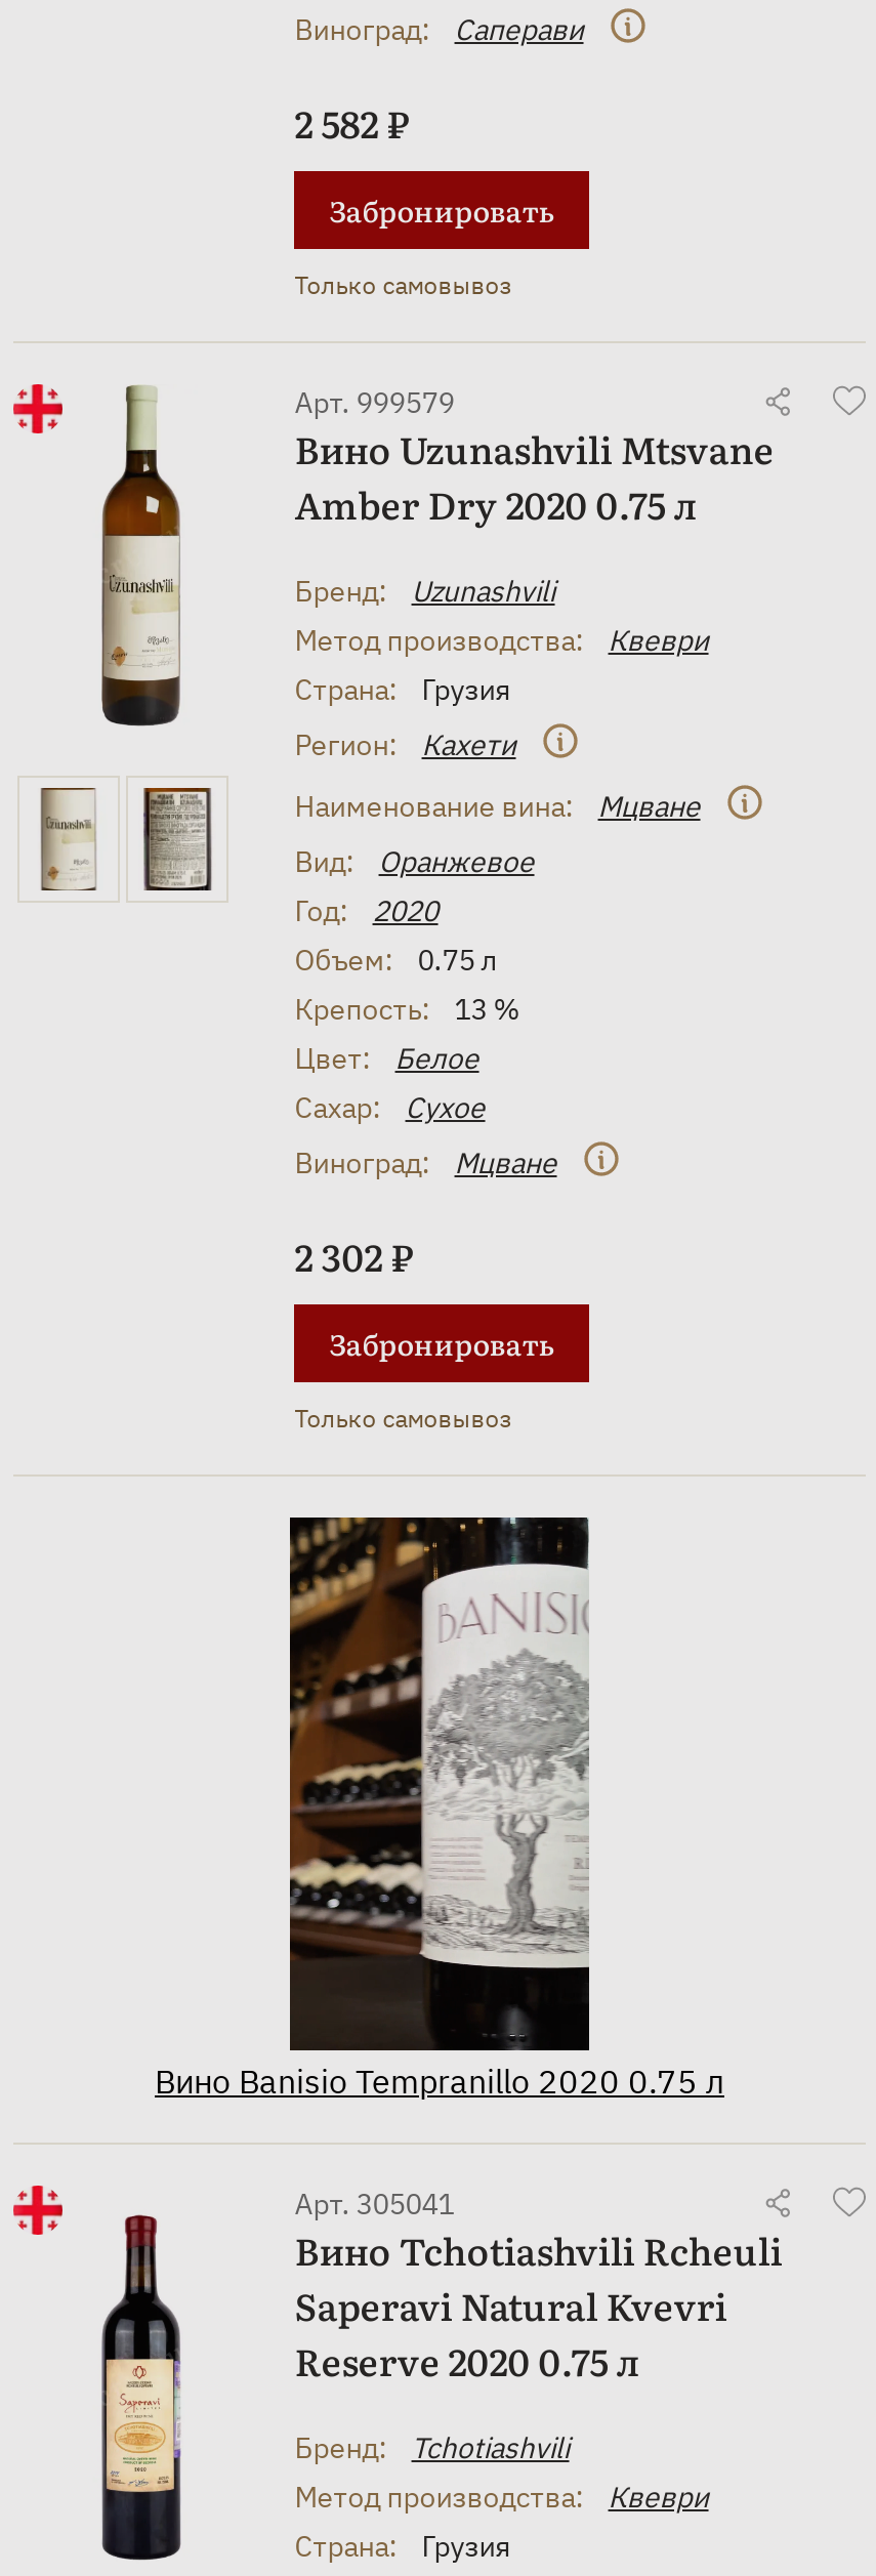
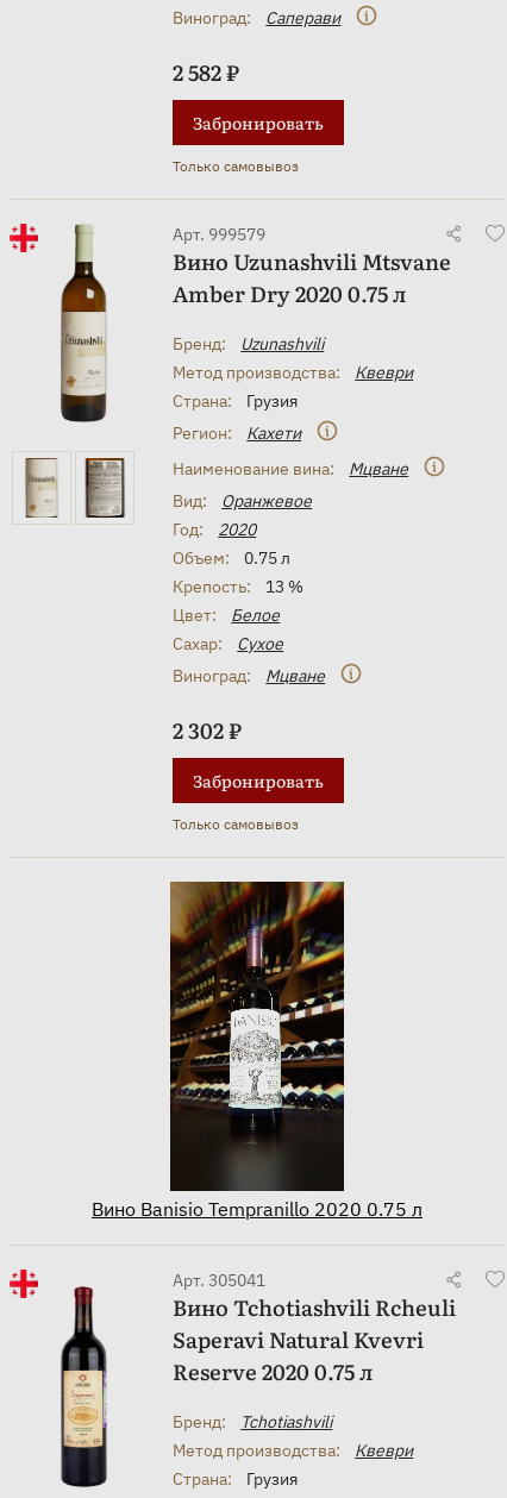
[288,1515,591,2050] [image] -> [169,880,345,1191] [image]

